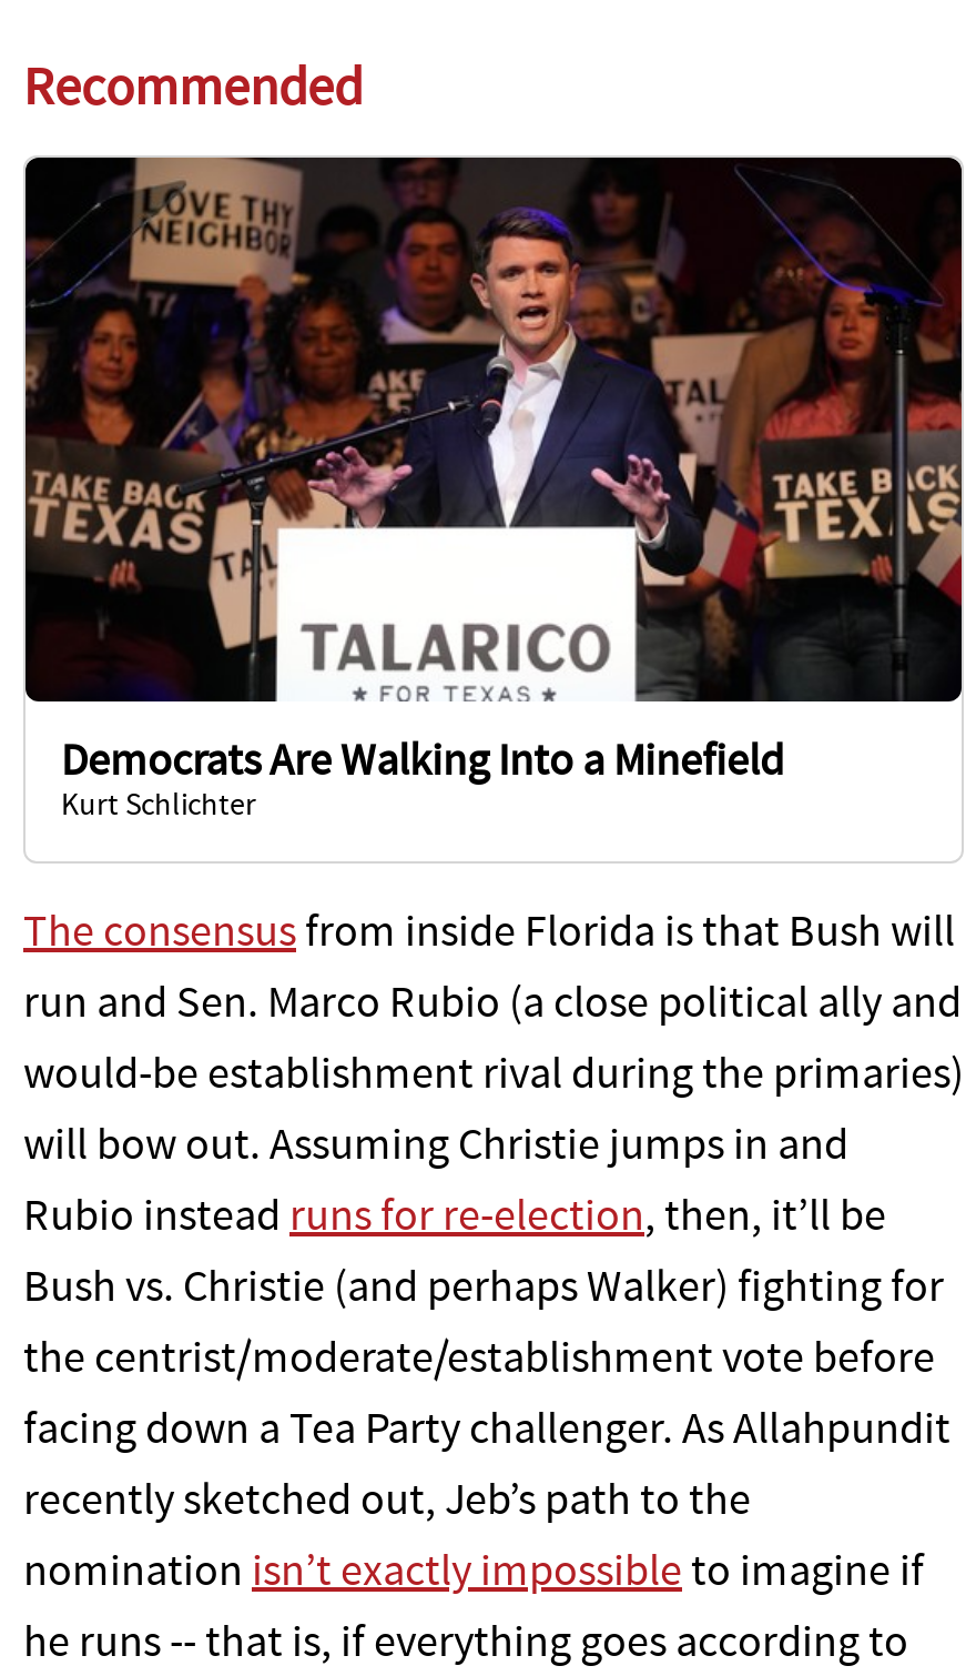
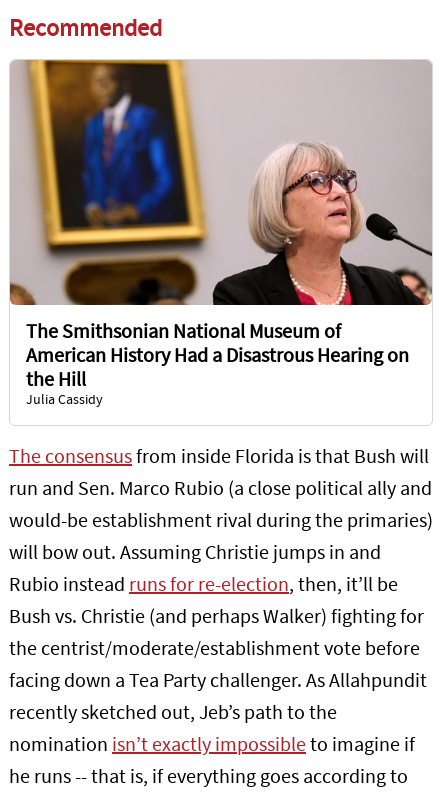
[23,155,964,822] [image] | Democrats Are Walking Into a Minefield | Kurt Schlichter -> [9,59,433,407] [image] | The Smithsonian National Museum of | American History Had a Disastrous Hearing on | the Hill | Julia Cassidy

